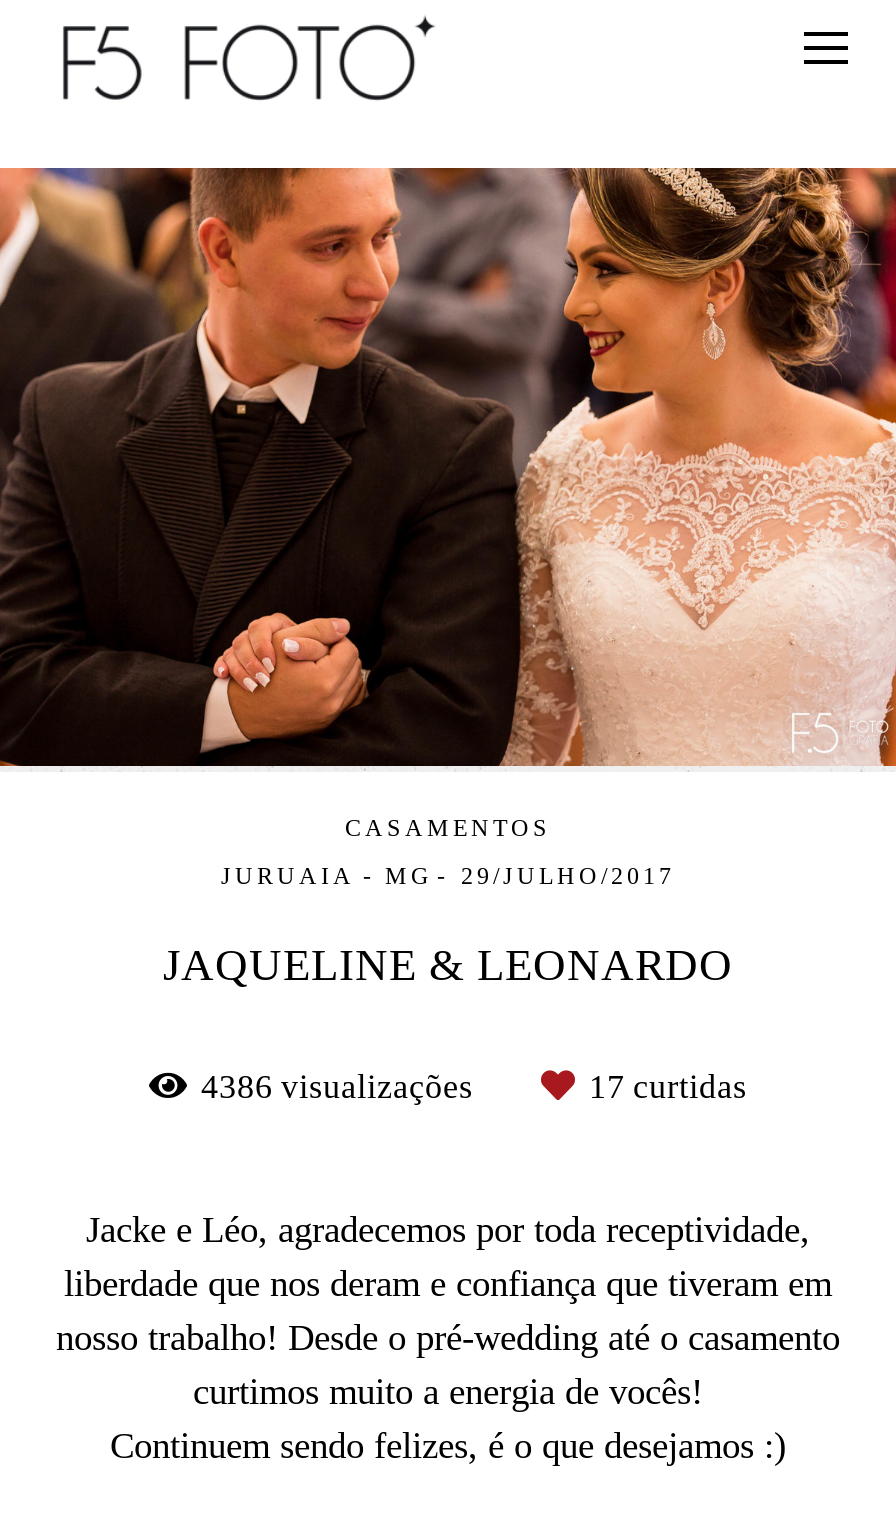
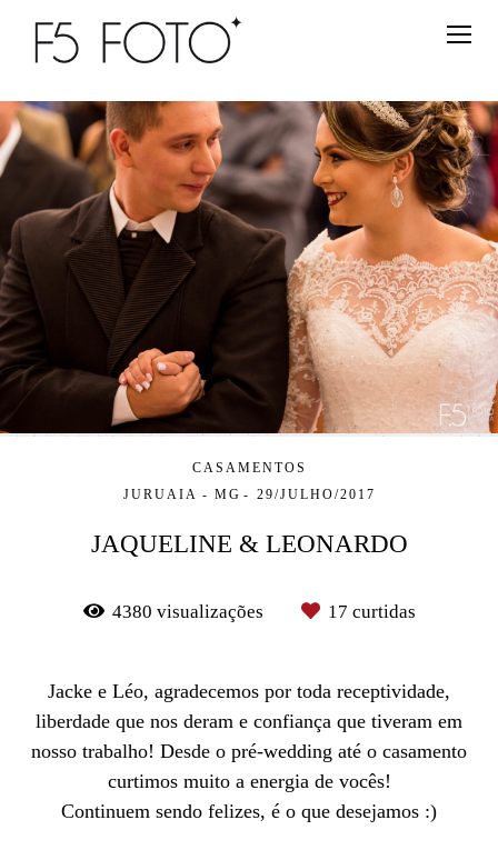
[201,1067,481,1105] 4386 visualizações -> [112,601,267,622] 4380 visualizações

